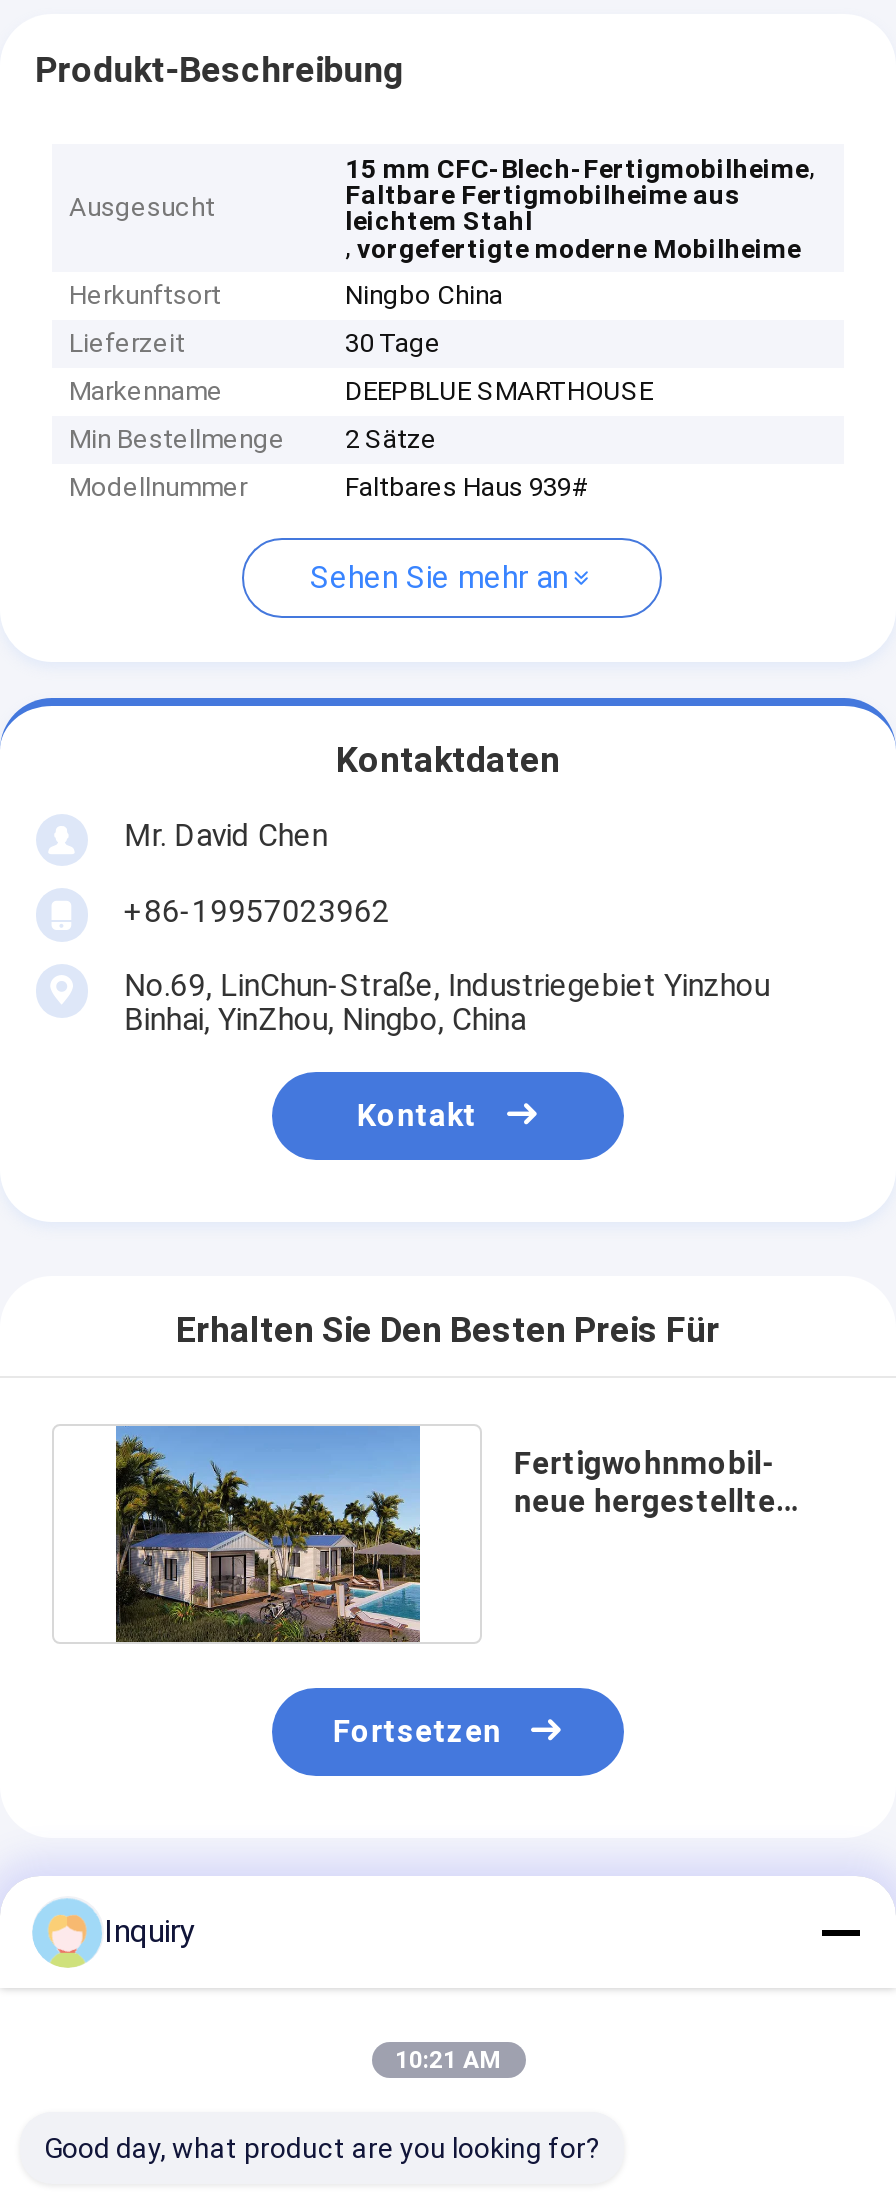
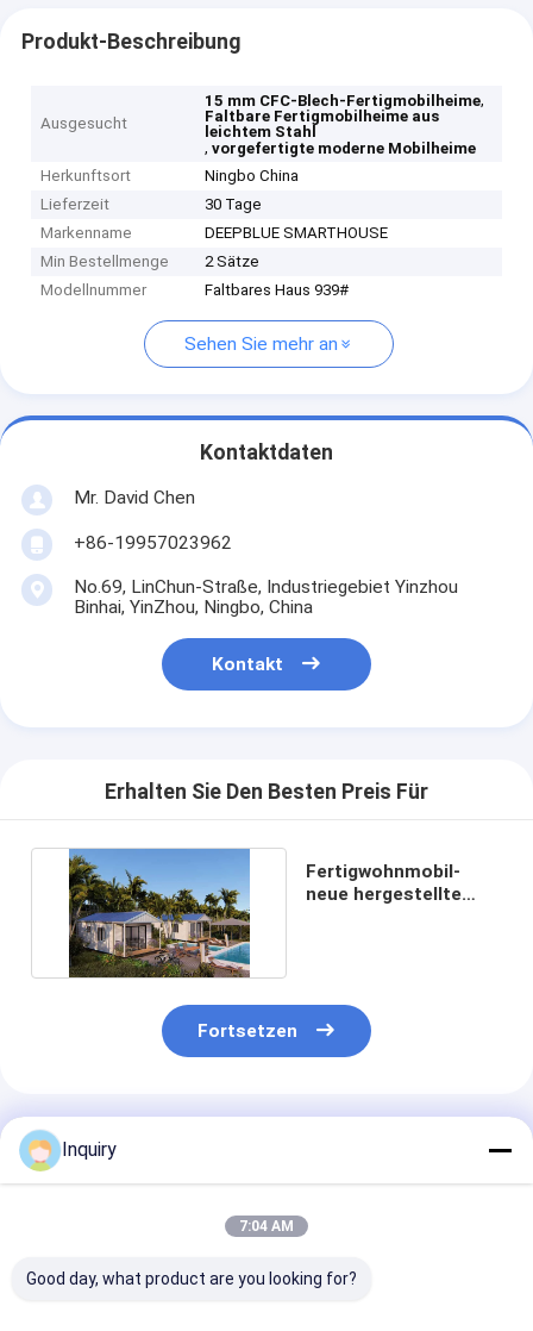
[395,2046,501,2074] 10:21 AM -> [239,1218,294,1235] 7:04 AM

